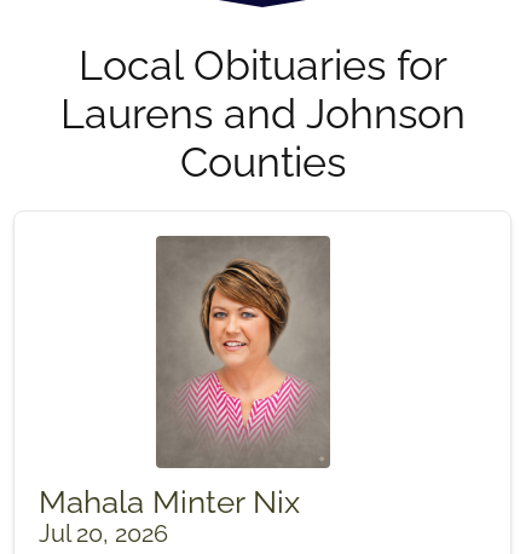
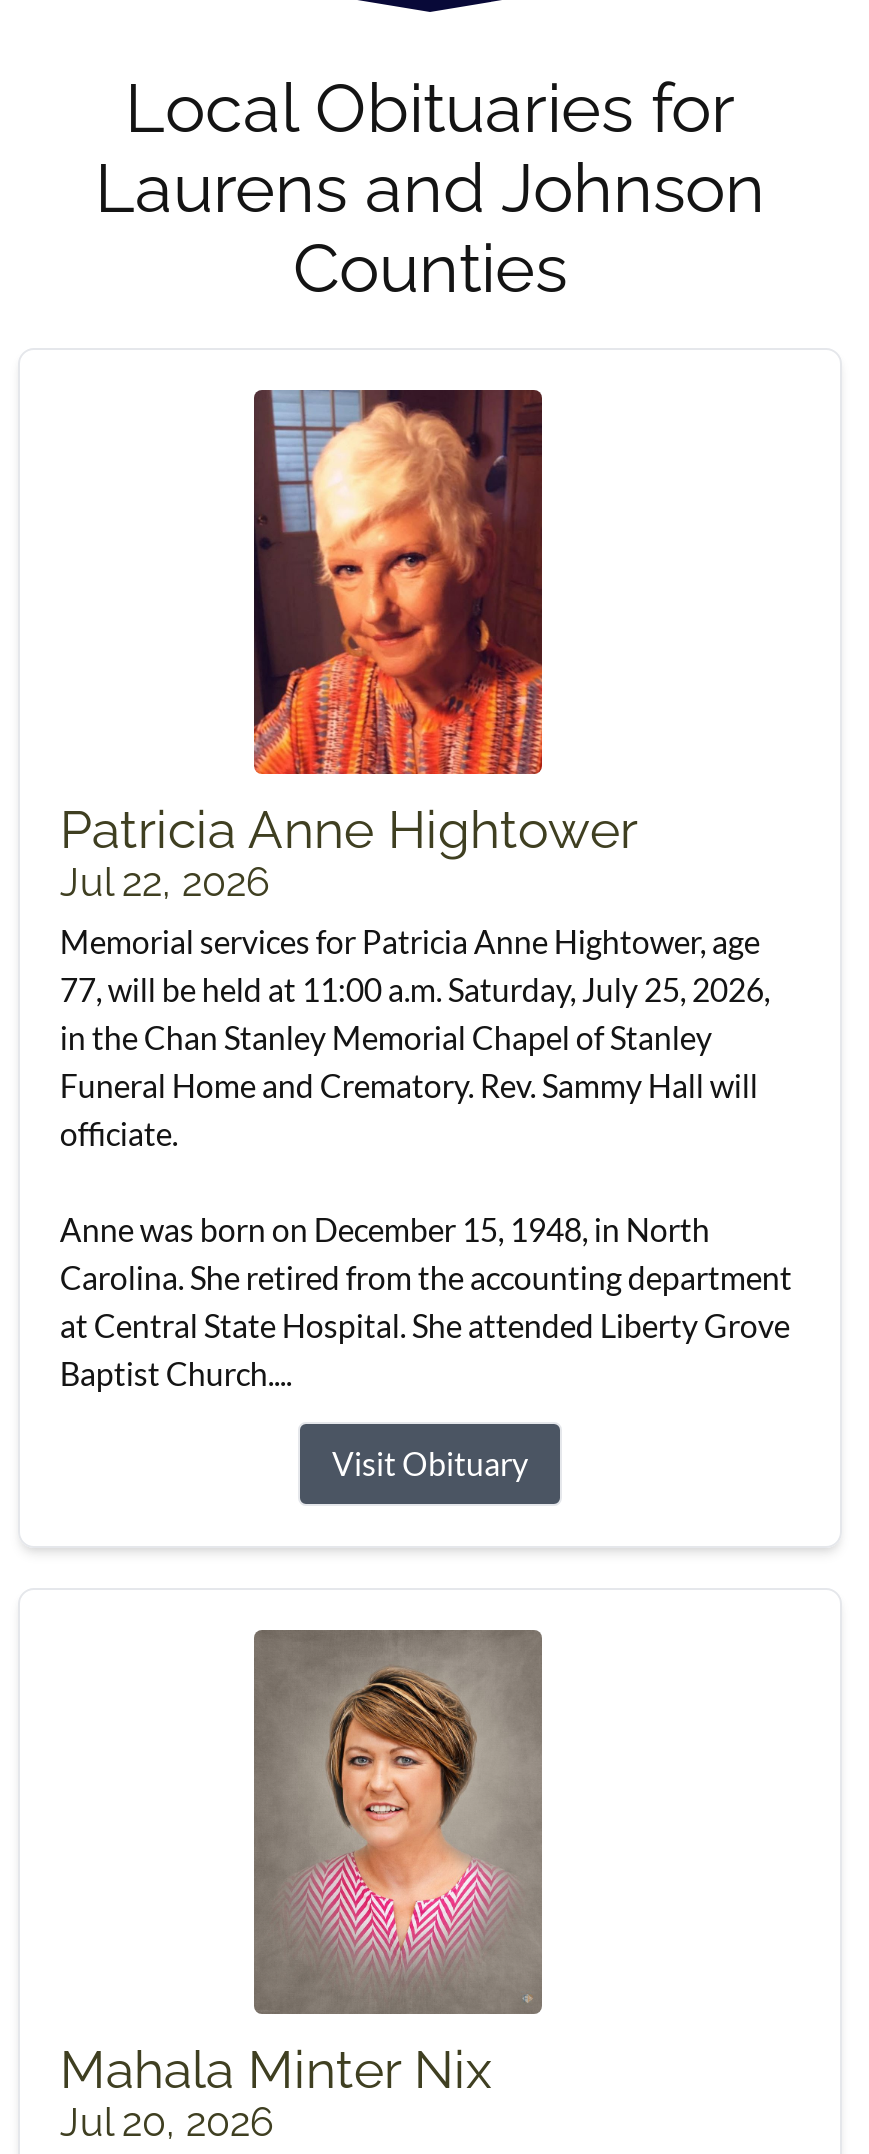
none -> [60,388,792,1481] [image] | Patricia Anne Hightower | Jul 22, 2026 | Memorial services for Patricia Anne Hightower, age | 77, will be held at 11:00 a.m. Saturday, July 25, 2026, | in the Chan Stanley Memorial Chapel of Stanley | Funeral Home and Crematory. Rev. Sammy Hall will | officiate. | Anne was born on December 15, 1948, in North | Carolina. She retired from the accounting department | at Central State Hospital. She attended Liberty Grove | Baptist Church.... | Visit Obituary

